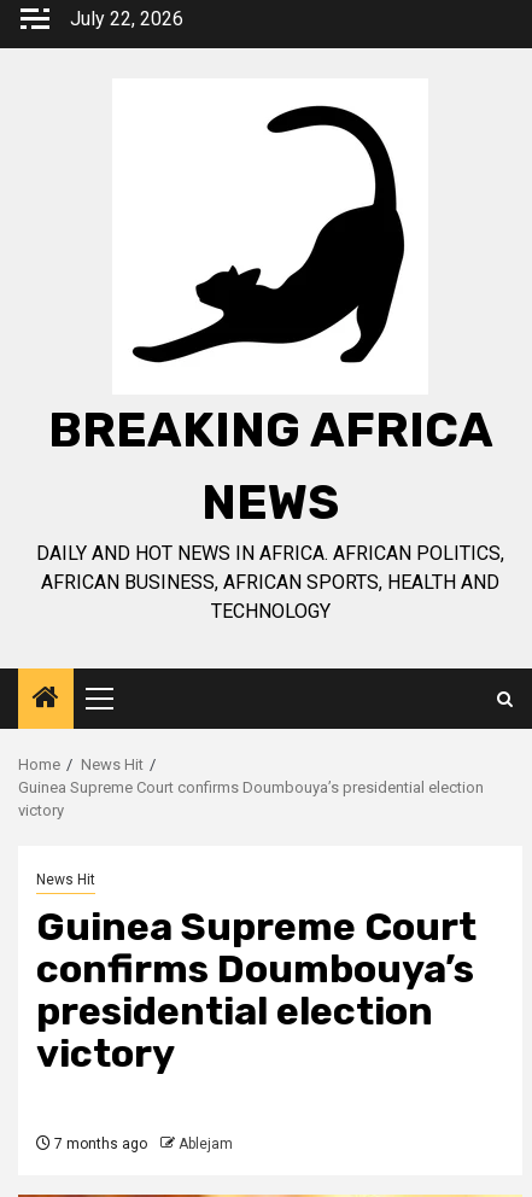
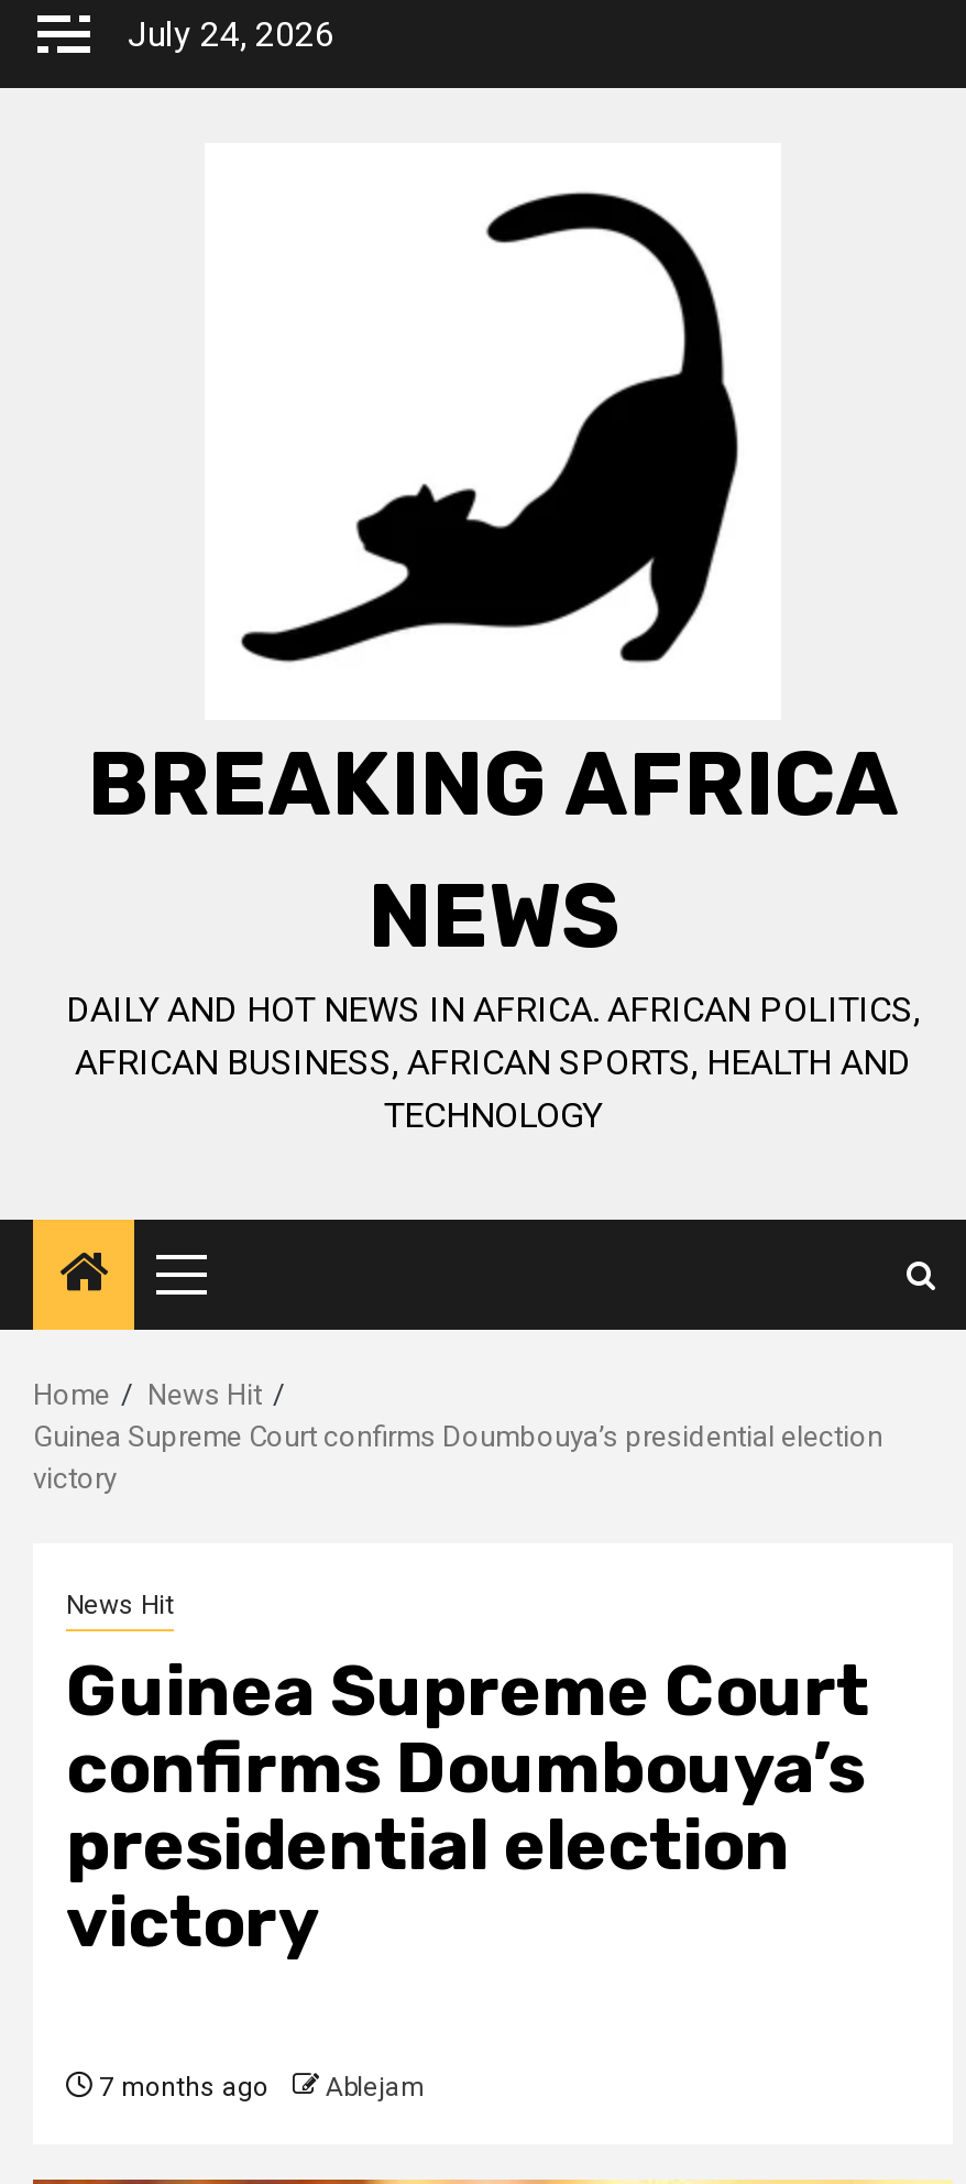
[70,7,183,30] July 22, 2026 -> [128,13,334,55] July 24, 2026

